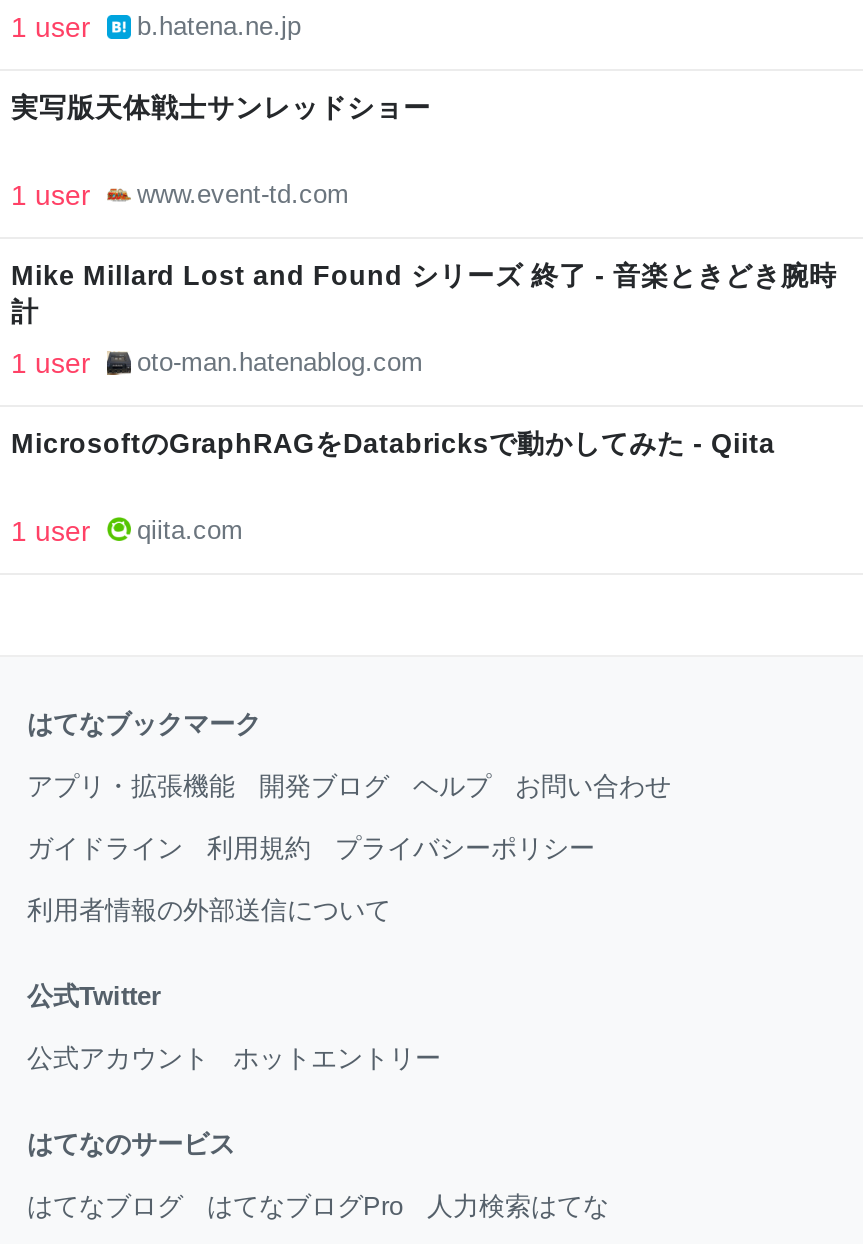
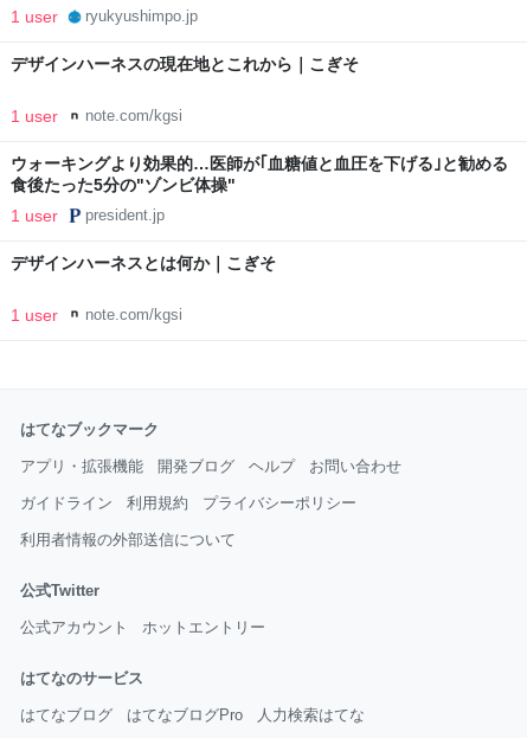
[137,12,301,42] b.hatena.ne.jp -> [85,8,198,25] ryukyushimpo.jp
[11,94,431,124] 実写版天体戦士サンレッドショー -> [11,56,359,74] デザインハーネスの現在地とこれから｜こぎそ
[137,179,349,209] www.event-td.com -> [85,107,182,125] note.com/kgsi
[11,261,837,327] Mike Millard Lost and Found シリーズ 終了 - 音楽ときどき腕時 | 計 -> [11,155,508,195] ウォーキングより効果的…医師が｢血糖値と血圧を下げる｣と勧める | 食後たった5分の"ゾンビ体操"
[137,347,423,377] oto-man.hatenablog.com -> [85,206,165,224] president.jp
[11,429,775,459] MicrosoftのGraphRAGをDatabricksで動かしてみた - Qiita -> [11,255,276,272] デザインハーネスとは何か｜こぎそ
[137,515,243,545] qiita.com -> [85,305,182,323] note.com/kgsi

